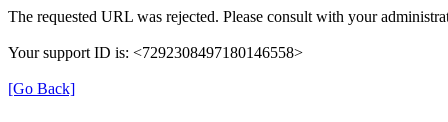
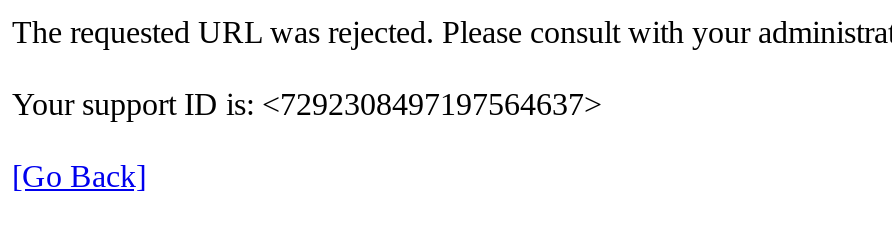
[8,44,303,61] Your support ID is: <7292308497180146558> -> [12,87,602,121] Your support ID is: <7292308497197564637>

